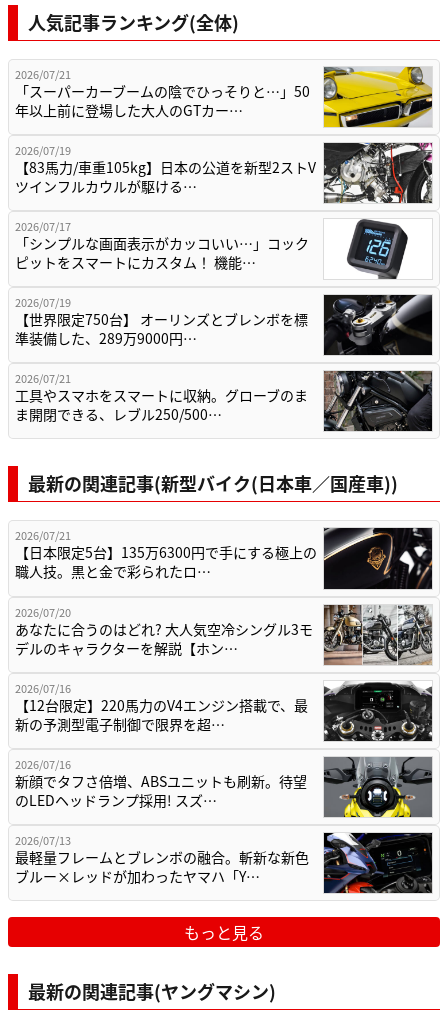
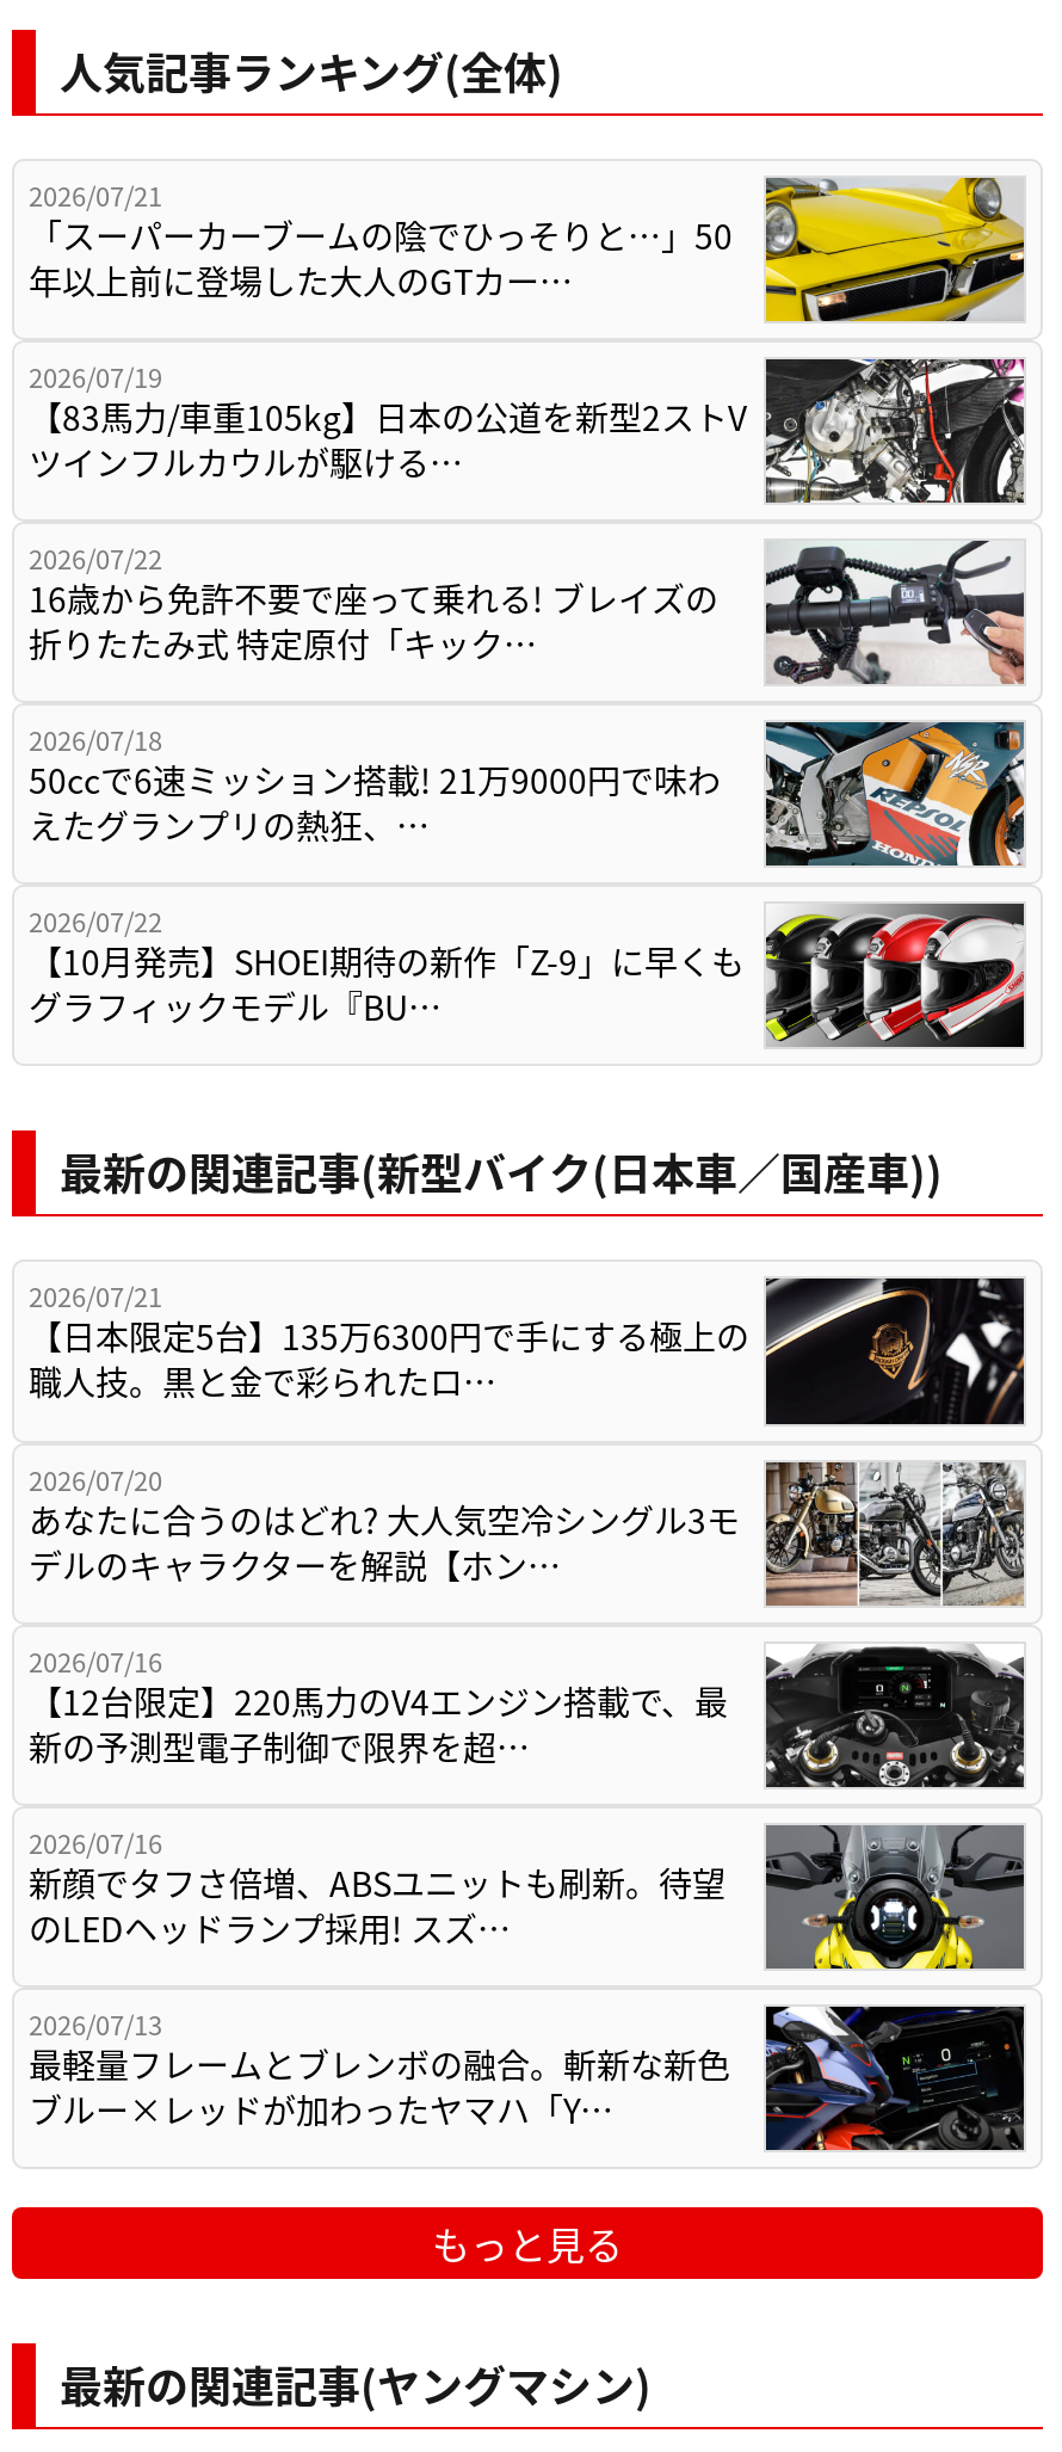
[15,218,432,280] [image] | 2026/07/17 | 「シンプルな画面表示がカッコいい…」コック | ピットをスマートにカスタム！ 機能… -> [29,537,1026,688] [image] | 2026/07/22 | 16歳から免許不要で座って乗れる! ブレイズの | 折りたたみ式 特定原付「キック…
[15,294,433,356] [image] | 2026/07/19 | 【世界限定750台】 オーリンズとブレンボを標 | 準装備した、289万9000円… -> [29,719,1026,867] [image] | 2026/07/18 | 50ccで6速ミッション搭載! 21万9000円で味わ | えたグランプリの熱狂、…
[15,370,433,432] [image] | 2026/07/21 | 工具やスマホをスマートに収納。グローブのま | ま開閉できる、レブル250/500… -> [29,901,1026,1048] [image] | 2026/07/22 | 【10月発売】SHOEI期待の新作「Z-9」に早くも | グラフィックモデル『BU…

